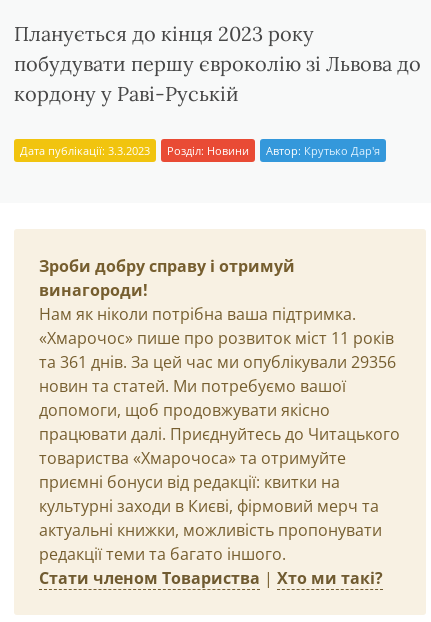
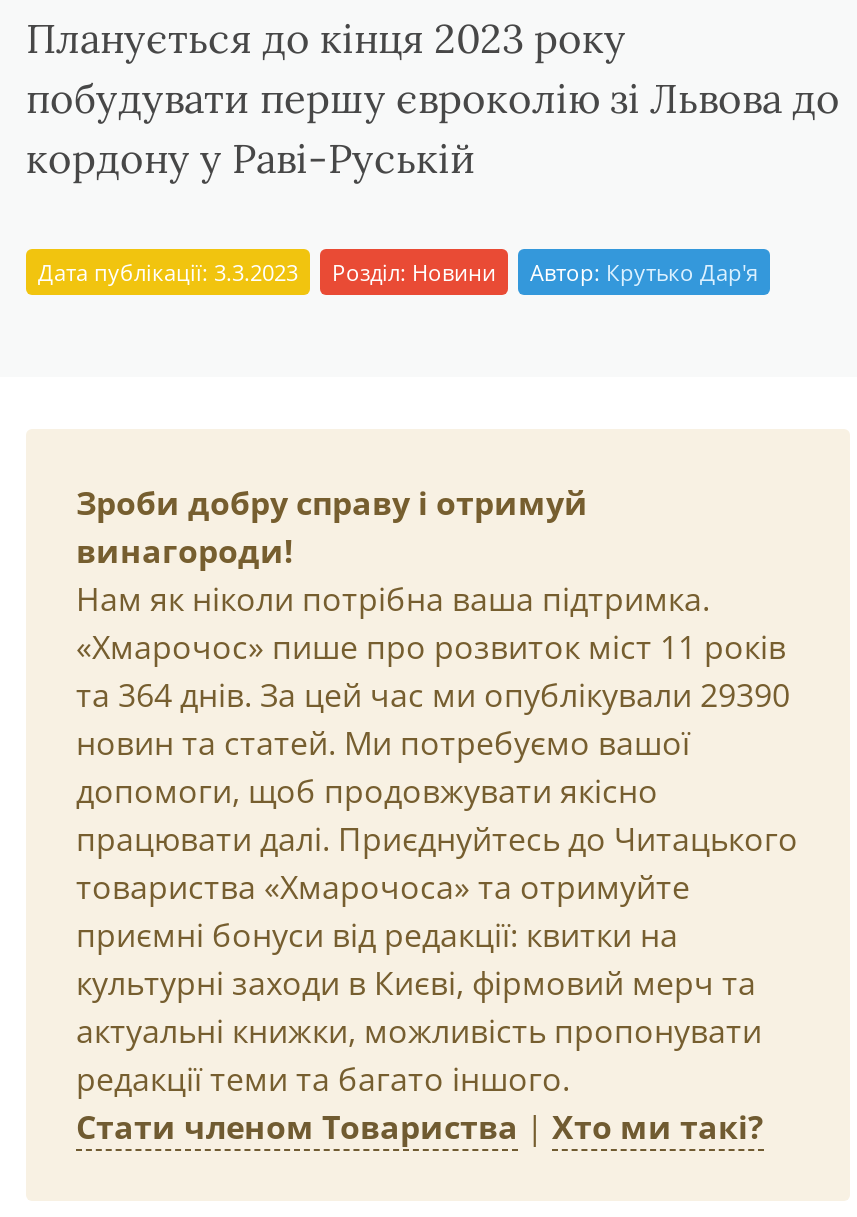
[39,351,396,373] та 361 днів. За цей час ми опублікували 29356 -> [76,673,790,717] та 364 днів. За цей час ми опублікували 29390

